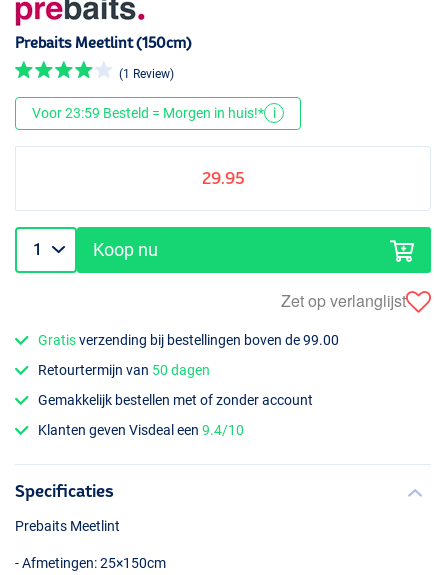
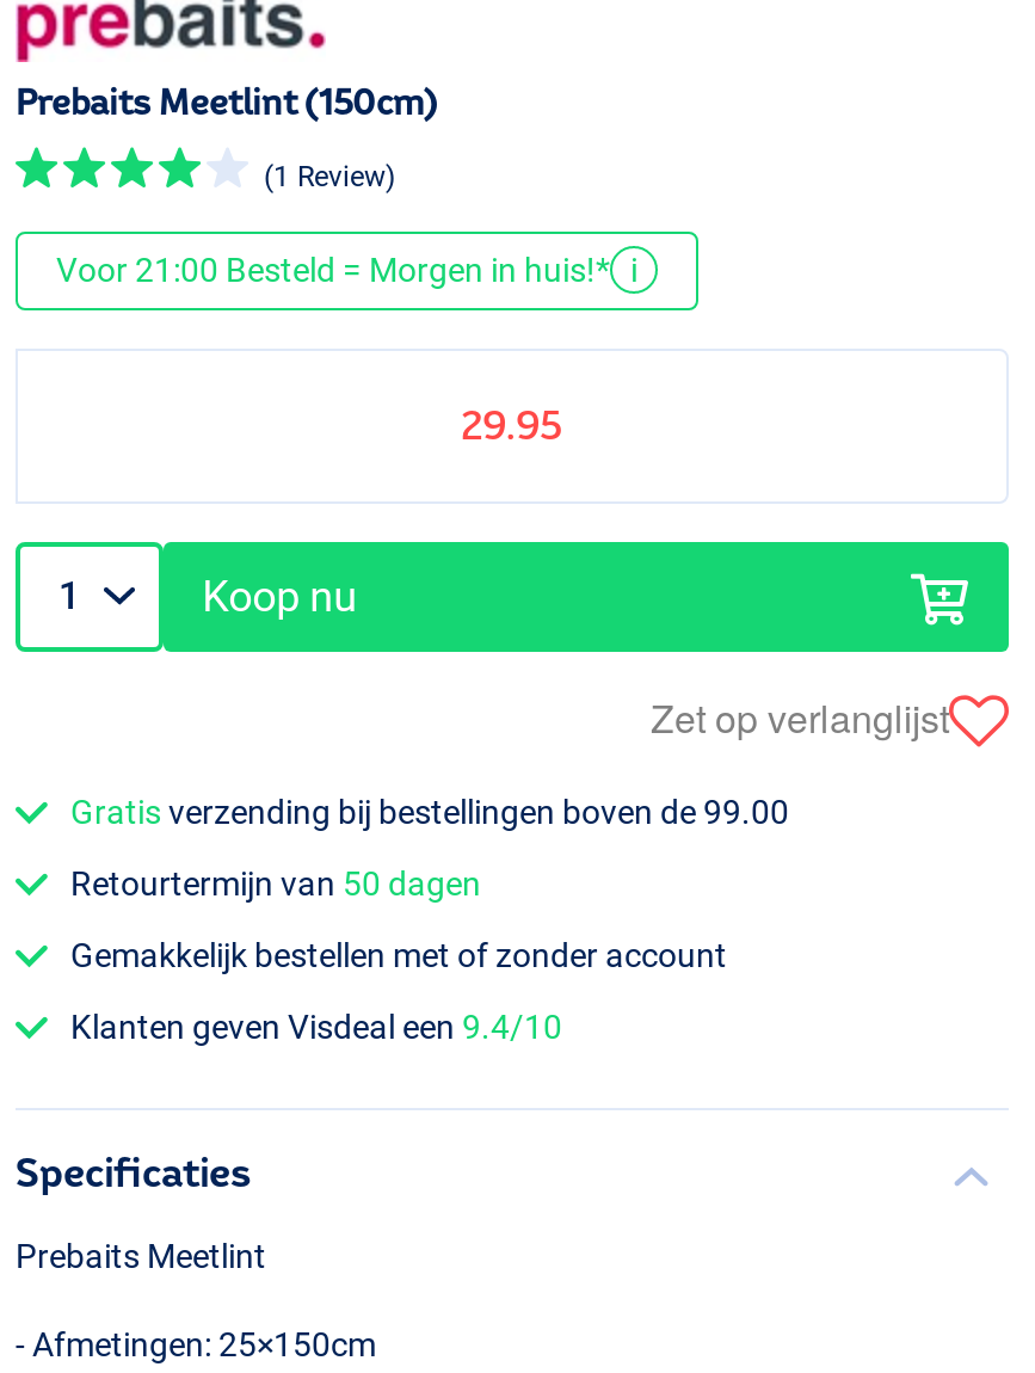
[32,105,275,121] Voor 23:59 Besteld = Morgen in huis!* i -> [56,251,637,290] Voor 21:00 Besteld = Morgen in huis!* i

